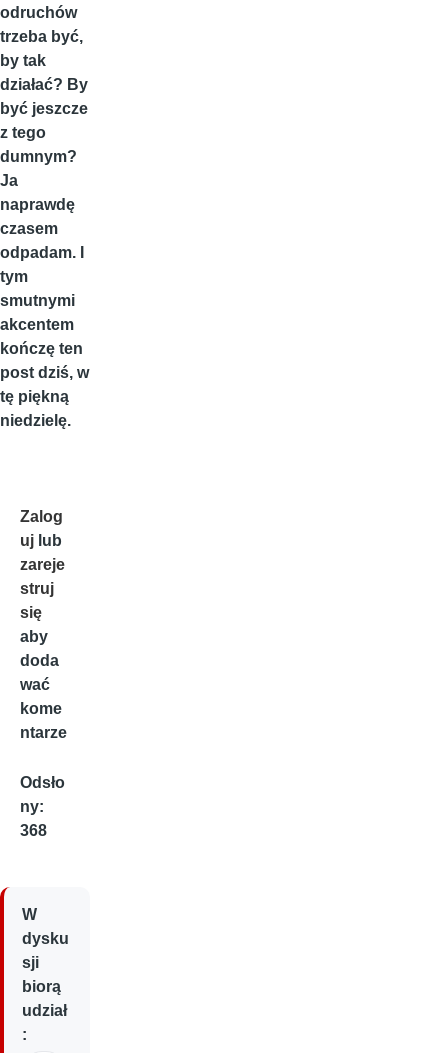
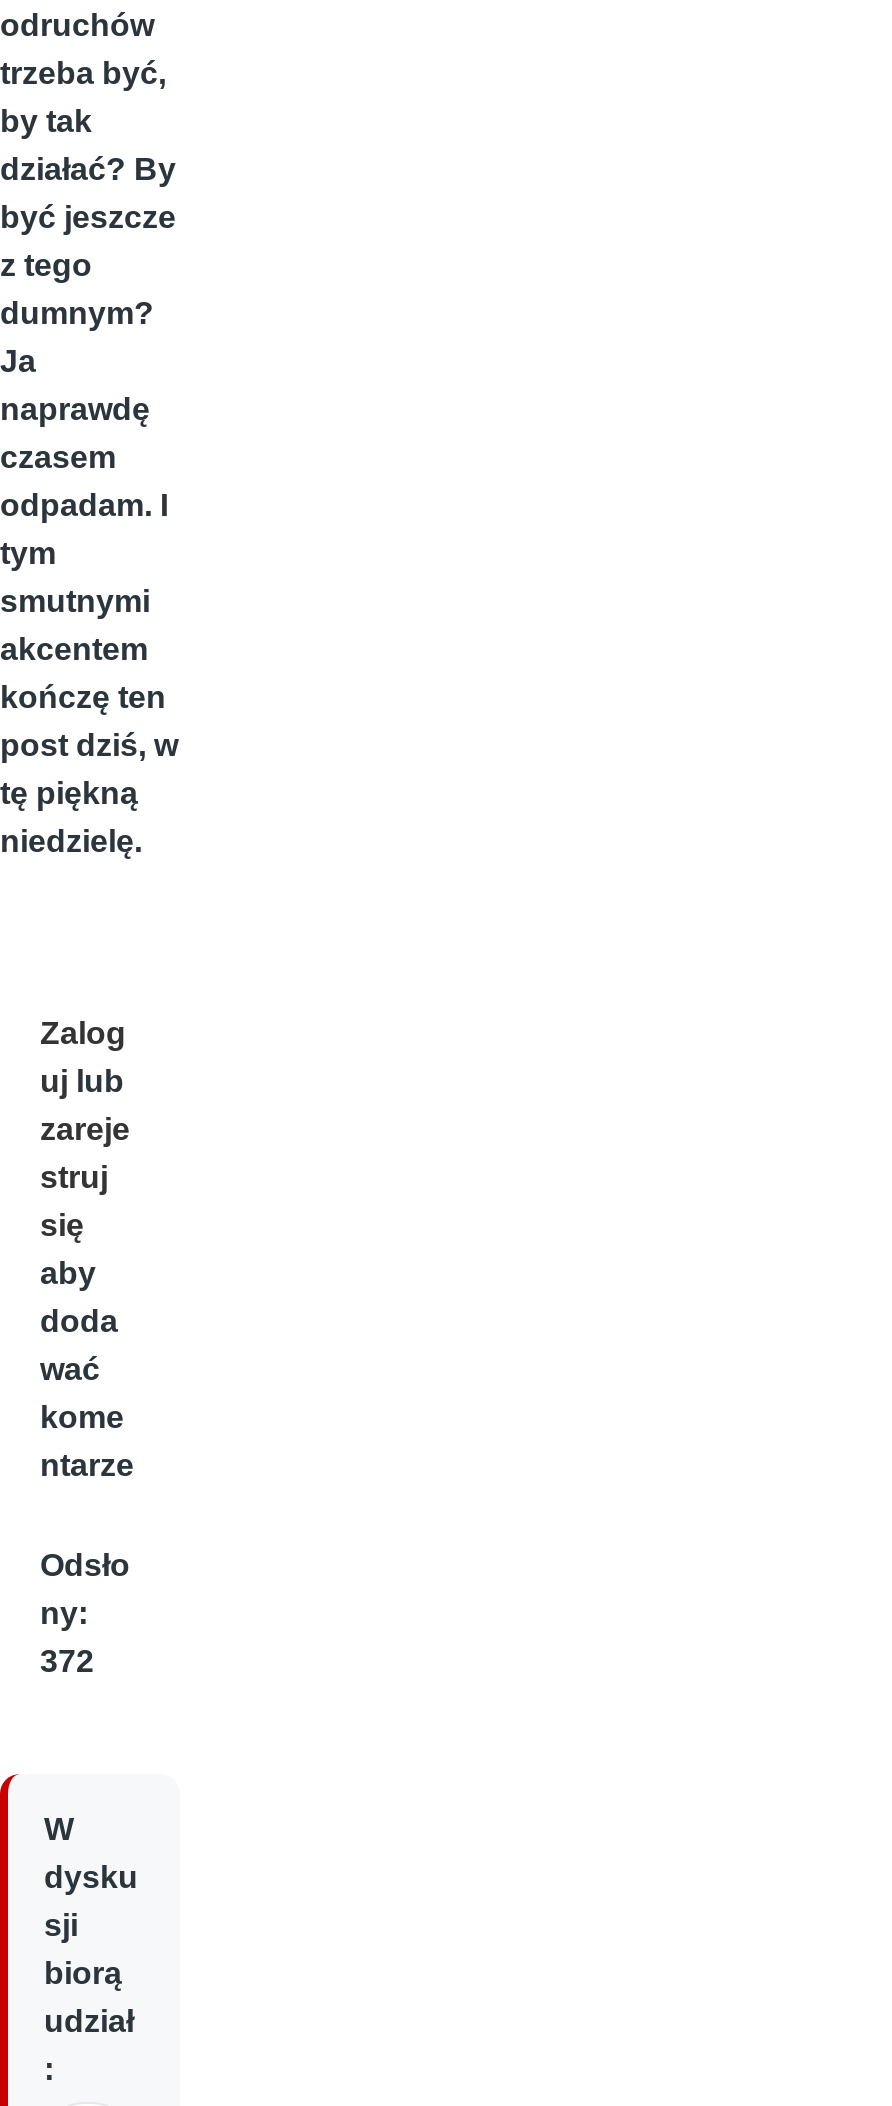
[20,822,47,839] 368 -> [40,1645,94,1679] 372

